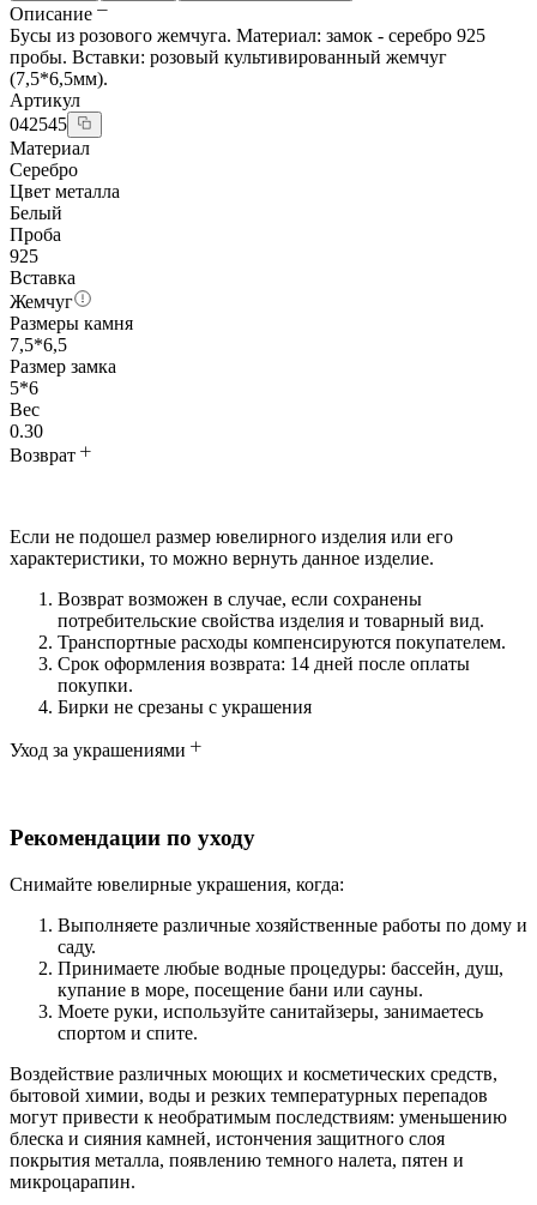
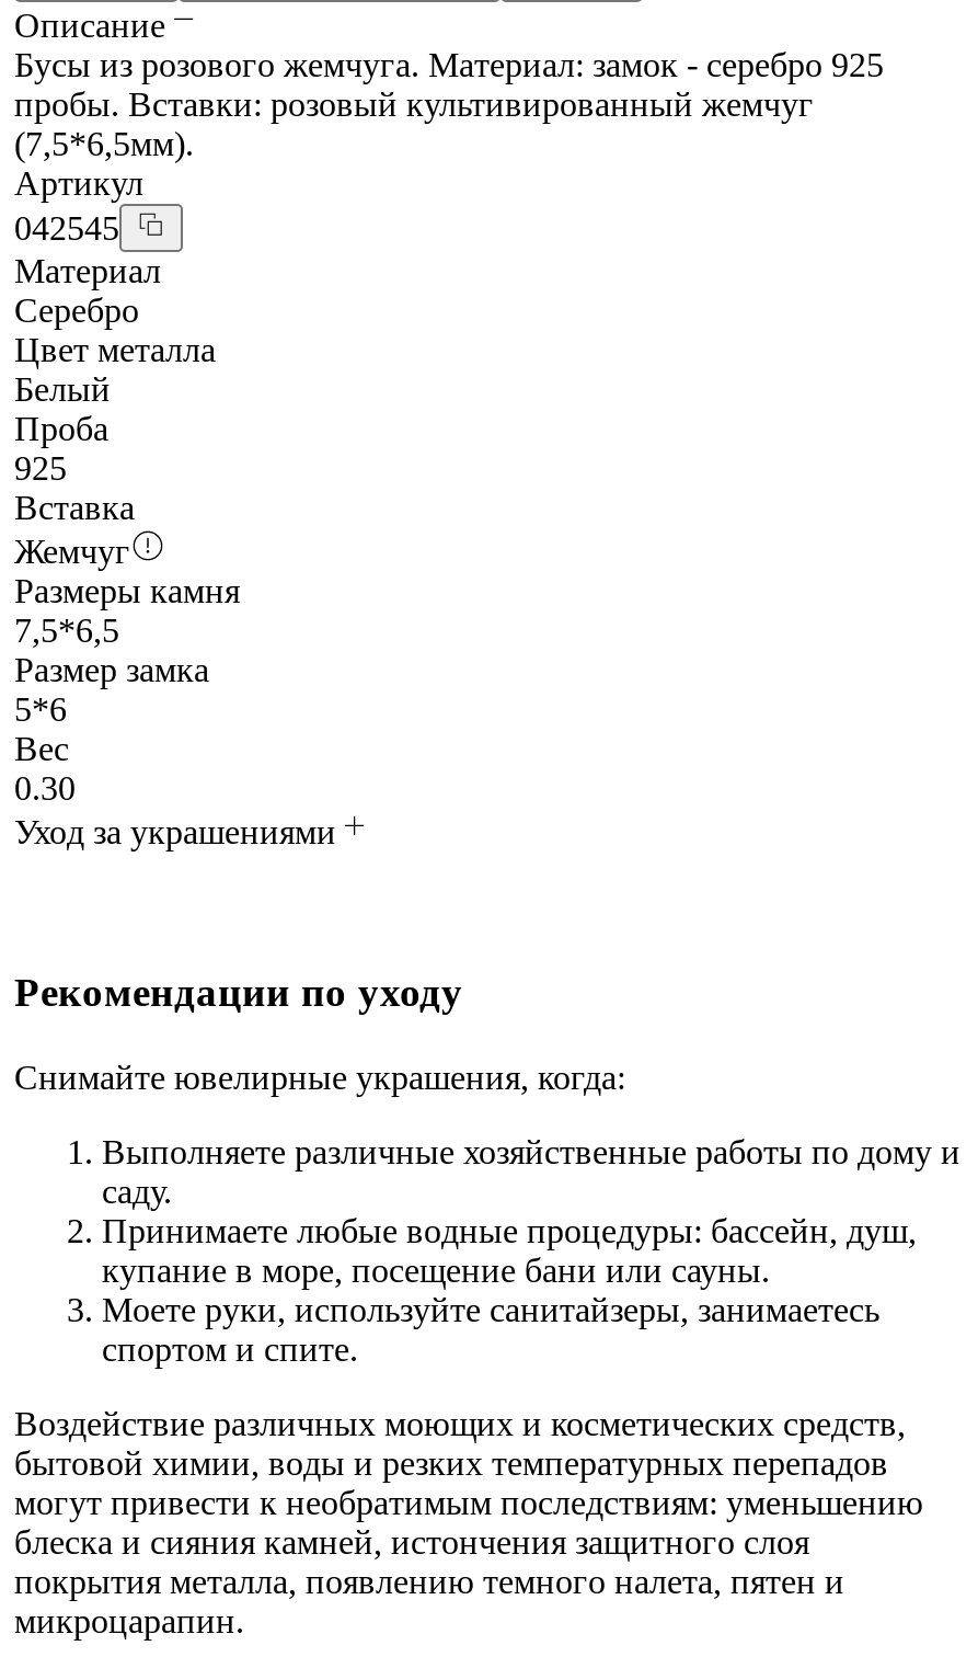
[10,445,76,465] Возврат -> none
[10,526,506,717] Если не подошел размер ювелирного изделия или его | характеристики, то можно вернуть данное изделие. | Возврат возможен в случае, если сохранены | потребительские свойства изделия и товарный вид. | Транспортные расходы компенсируются покупателем. | Срок оформления возврата: 14 дней после оплаты | покупки. | Бирки не срезаны с украшения -> none

